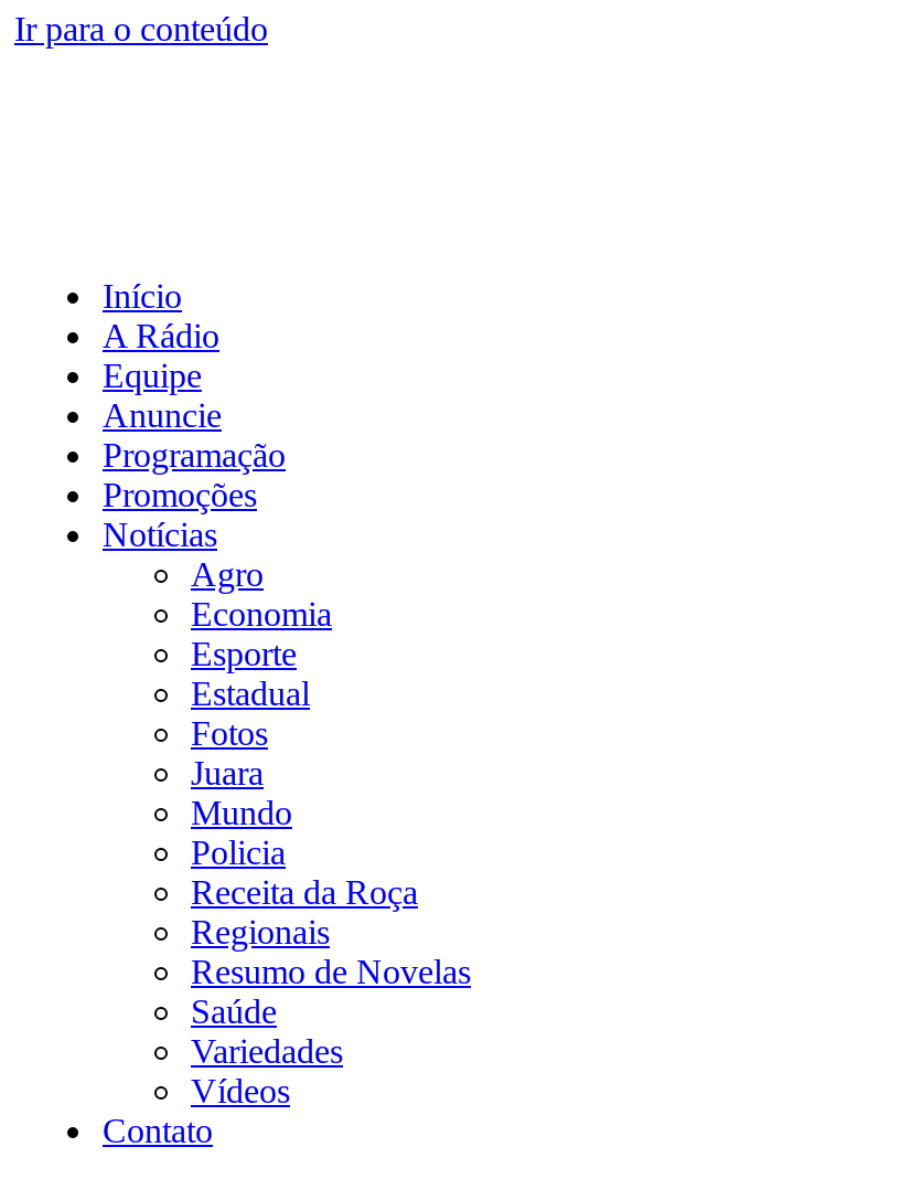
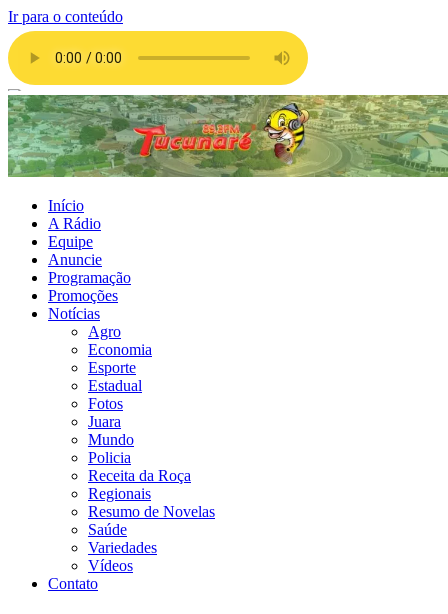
none -> [7,30,445,178] [image]

